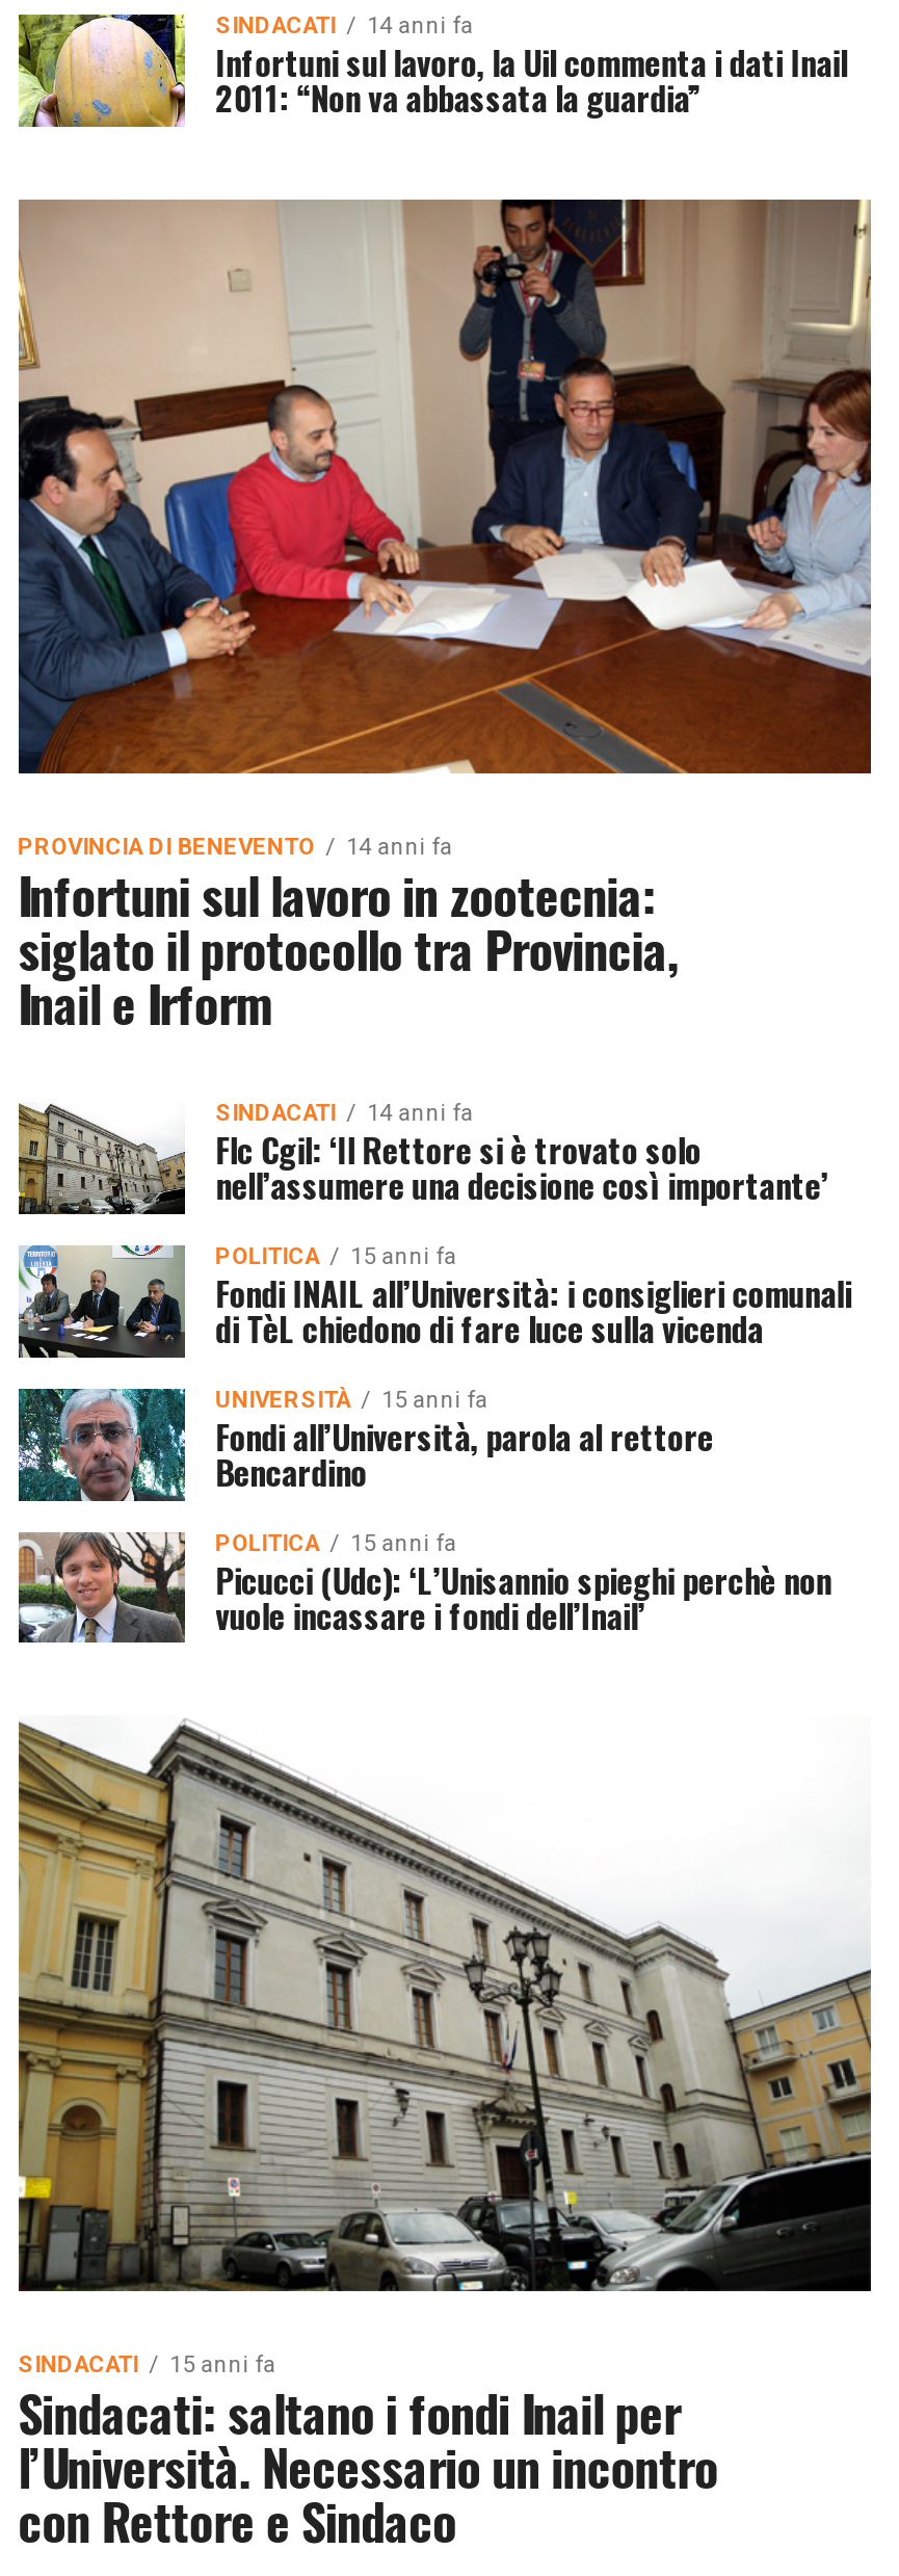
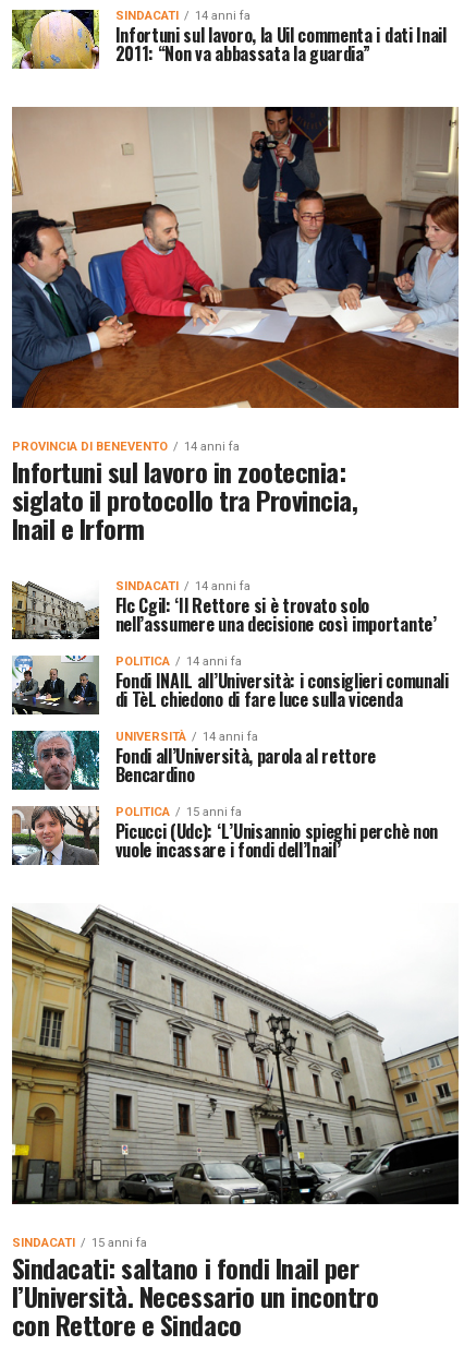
[216,1243,457,1270] POLITICA 15 anni fa -> [115,654,241,669] POLITICA 14 anni fa
[216,1386,488,1413] UNIVERSITÀ 15 anni fa -> [115,730,258,744] UNIVERSITÀ 14 anni fa

